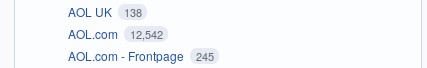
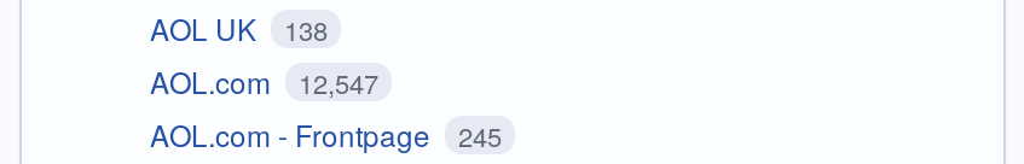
[68,25,162,42] AOL.com 12,542 -> [150,60,378,101] AOL.com 12,547

